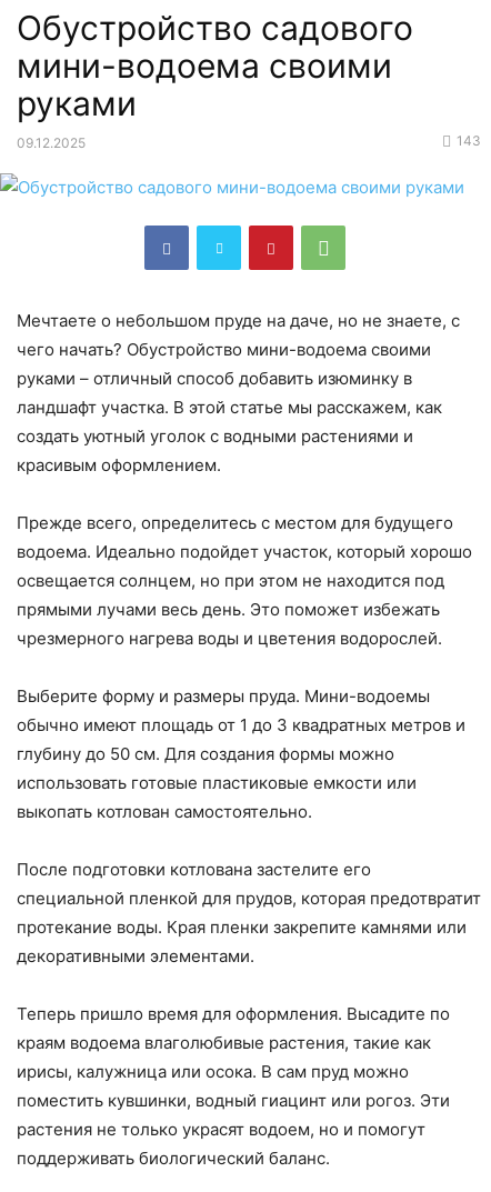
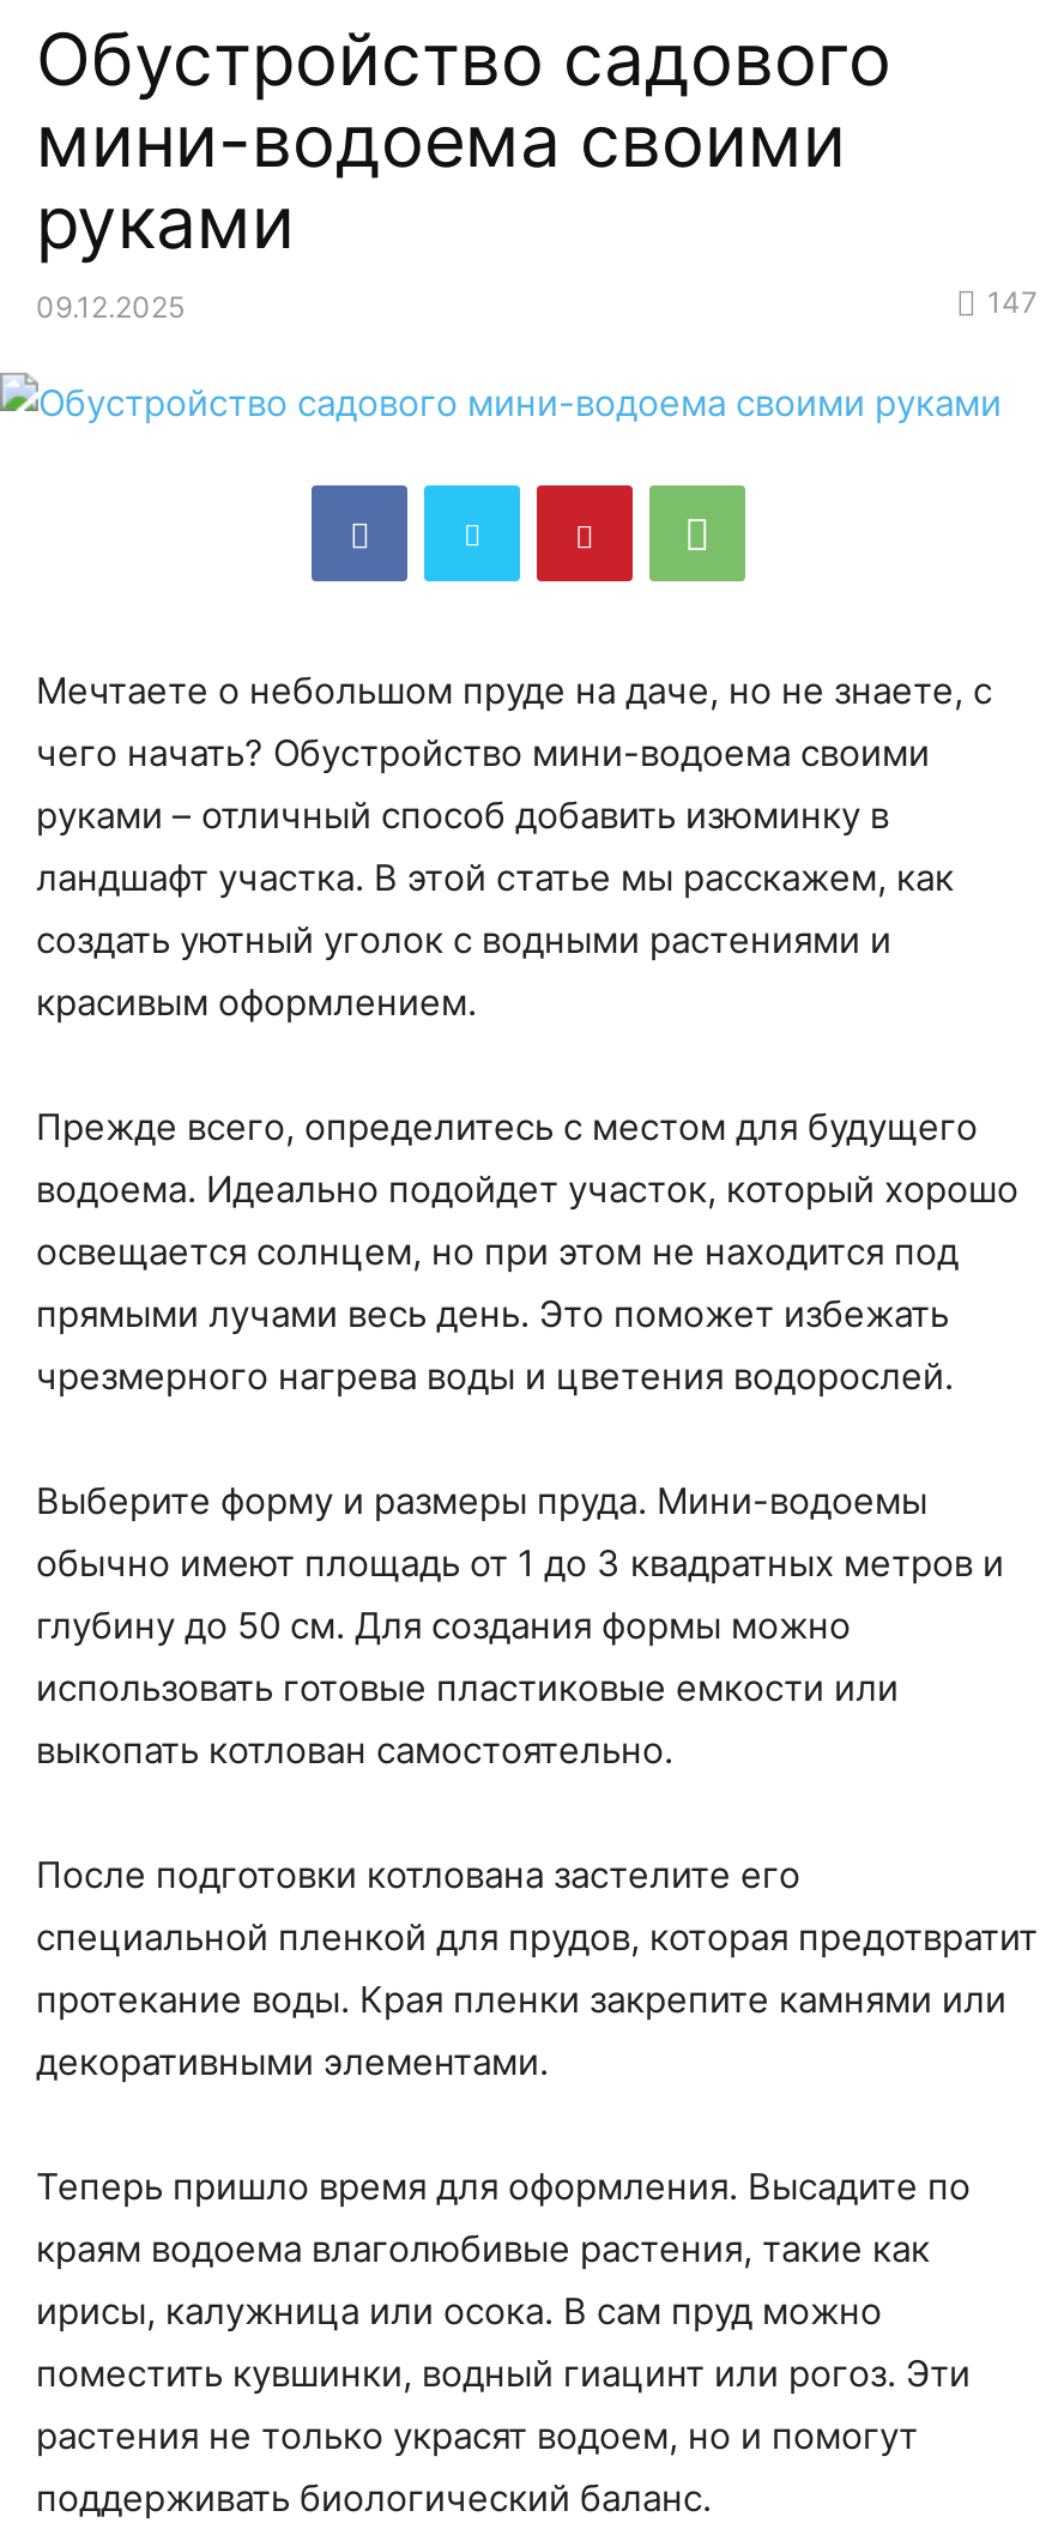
[457,132,481,149] 143 -> [987,284,1038,320] 147

